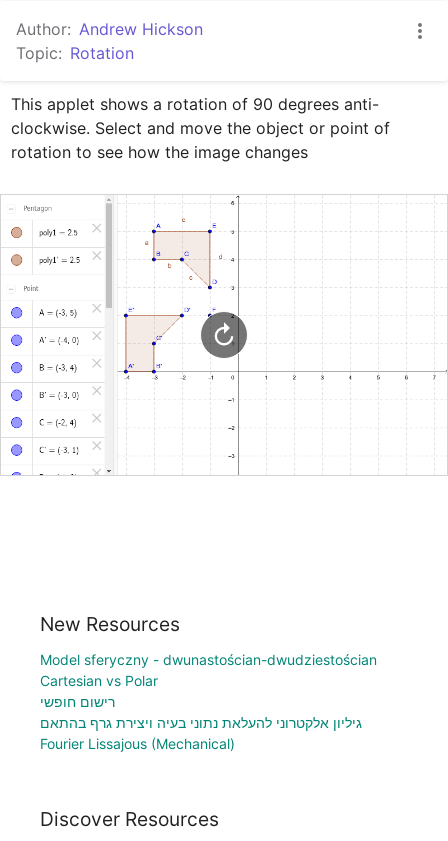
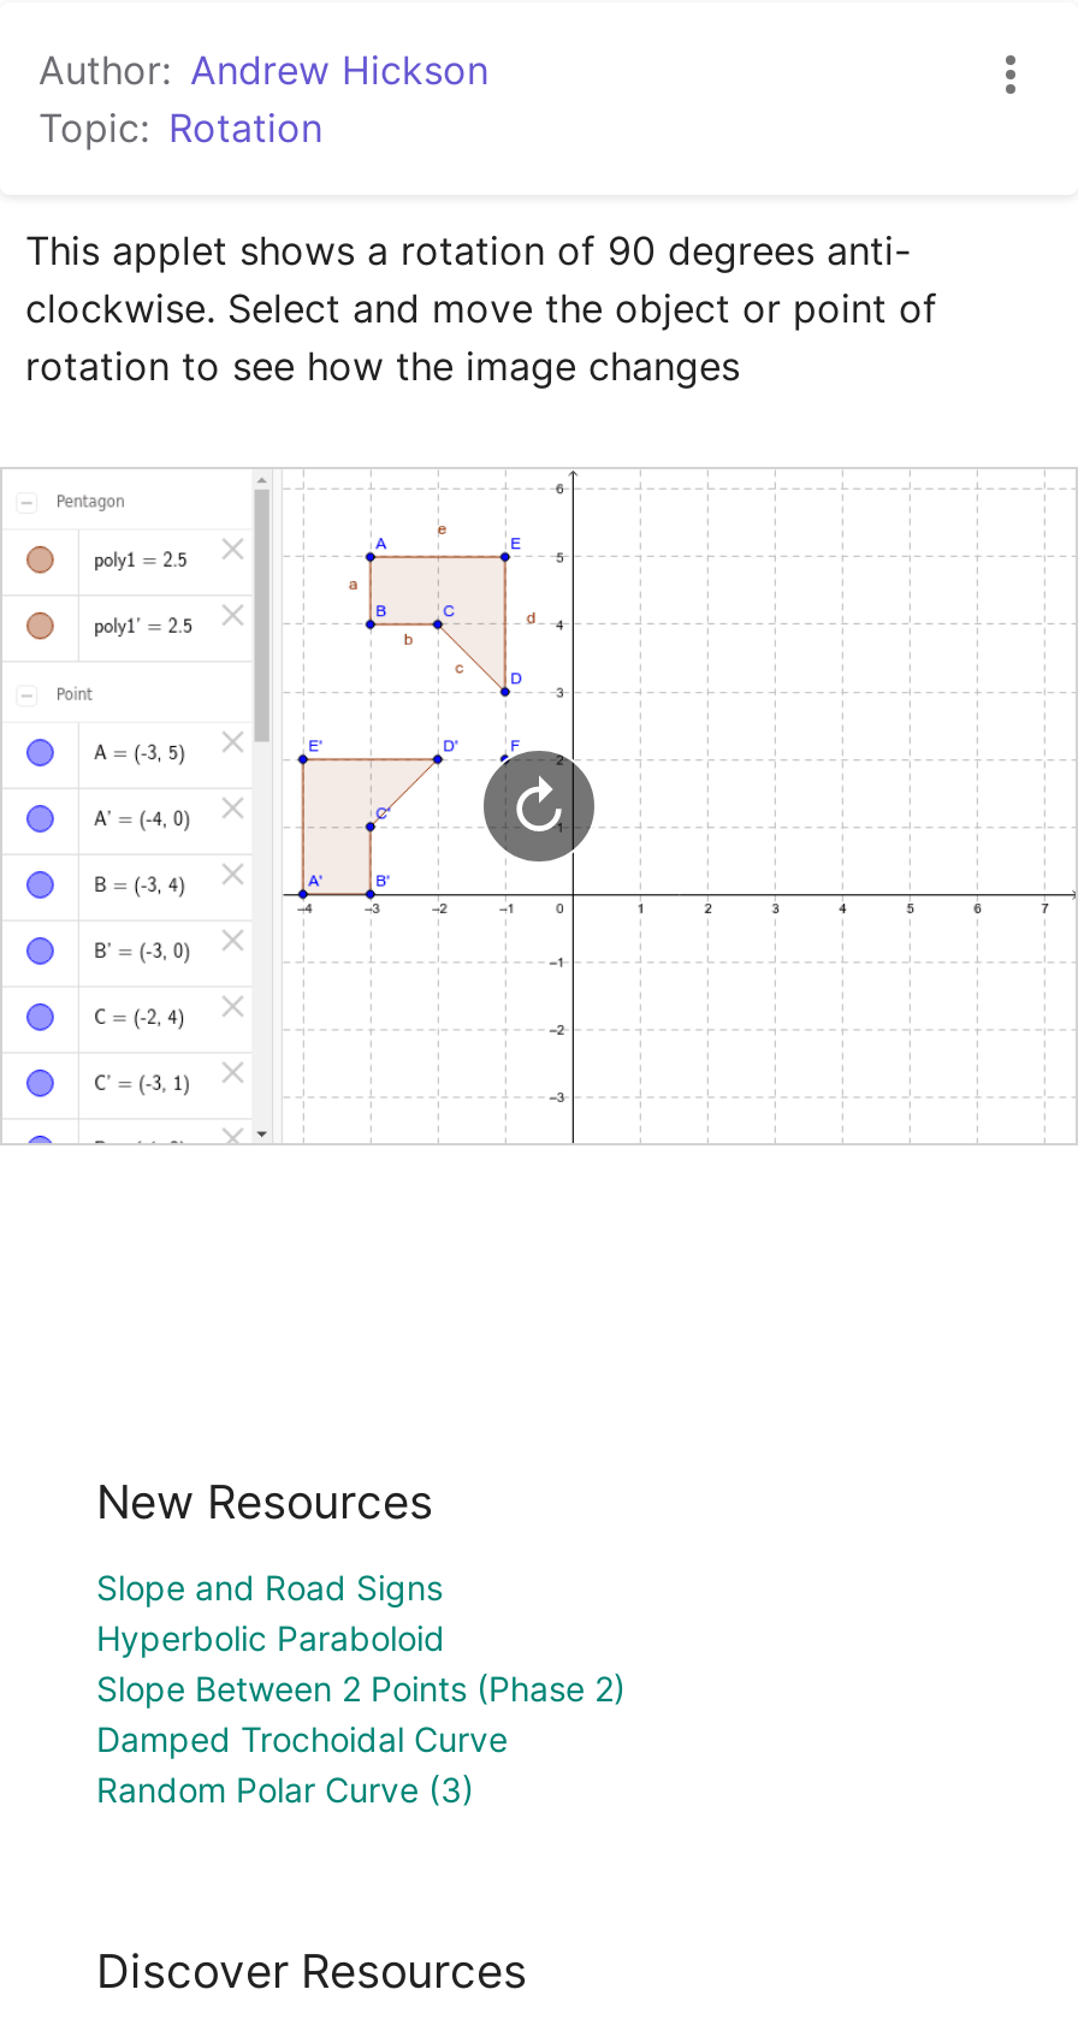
[40,651,377,752] Model sferyczny - dwunastościan-dwudziestościan | Cartesian vs Polar | רישום חופשי | גיליון אלקטרוני להעלאת נתוני בעיה ויצירת גרף בהתאם | Fourier Lissajous (Mechanical) -> [96,1566,626,1809] Slope and Road Signs | Hyperbolic Paraboloid | Slope Between 2 Points (Phase 2) | Damped Trochoidal Curve | Random Polar Curve (3)

